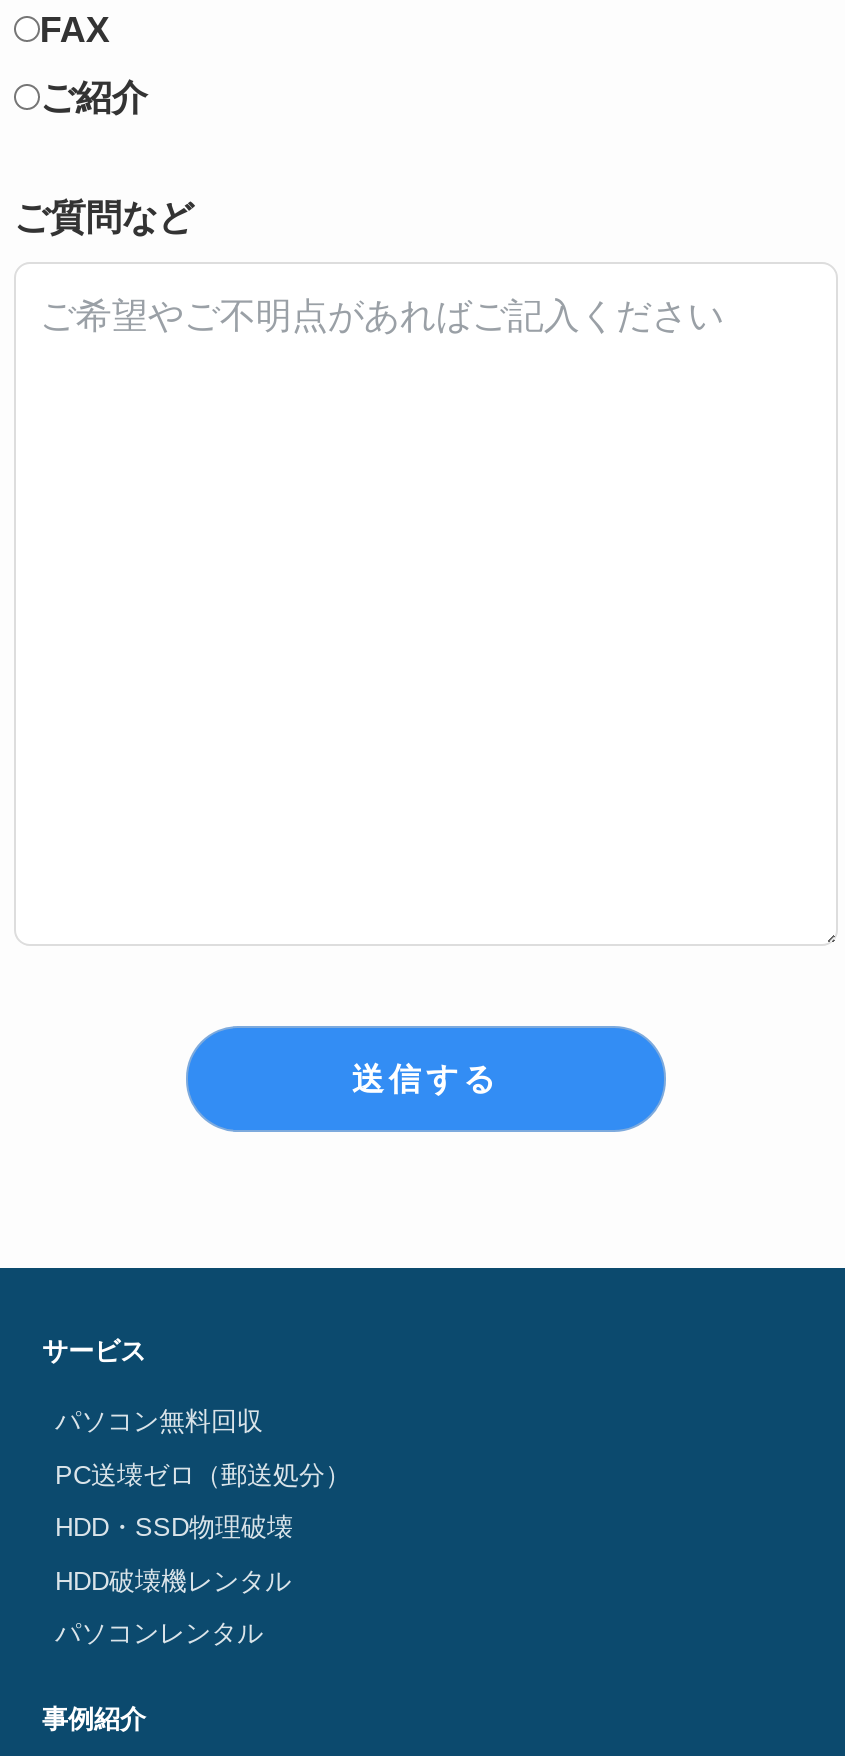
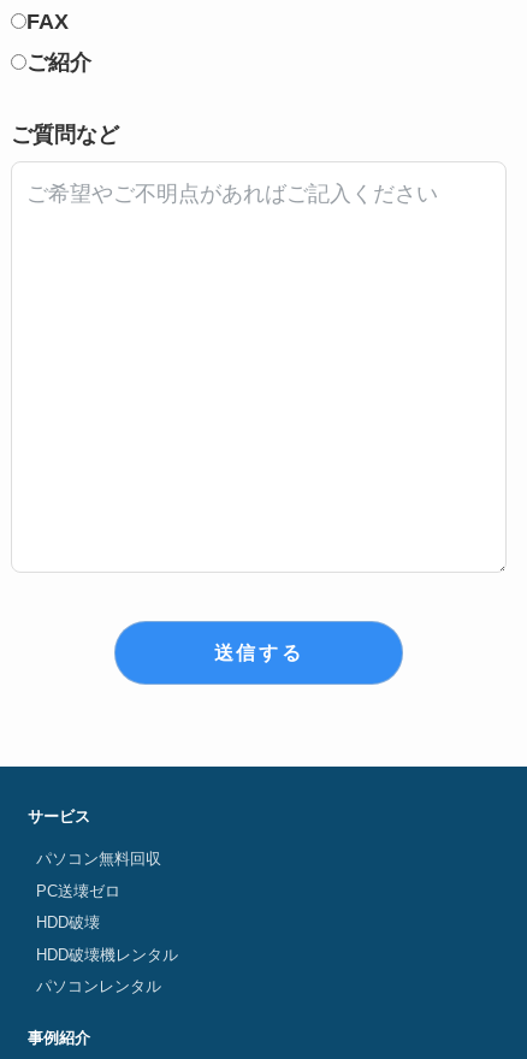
[55,1459,351,1489] PC送壊ゼロ（郵送処分） -> [35,882,120,900] PC送壊ゼロ
[55,1512,293,1542] HDD・SSD物理破壊 -> [35,914,99,932] HDD破壊

